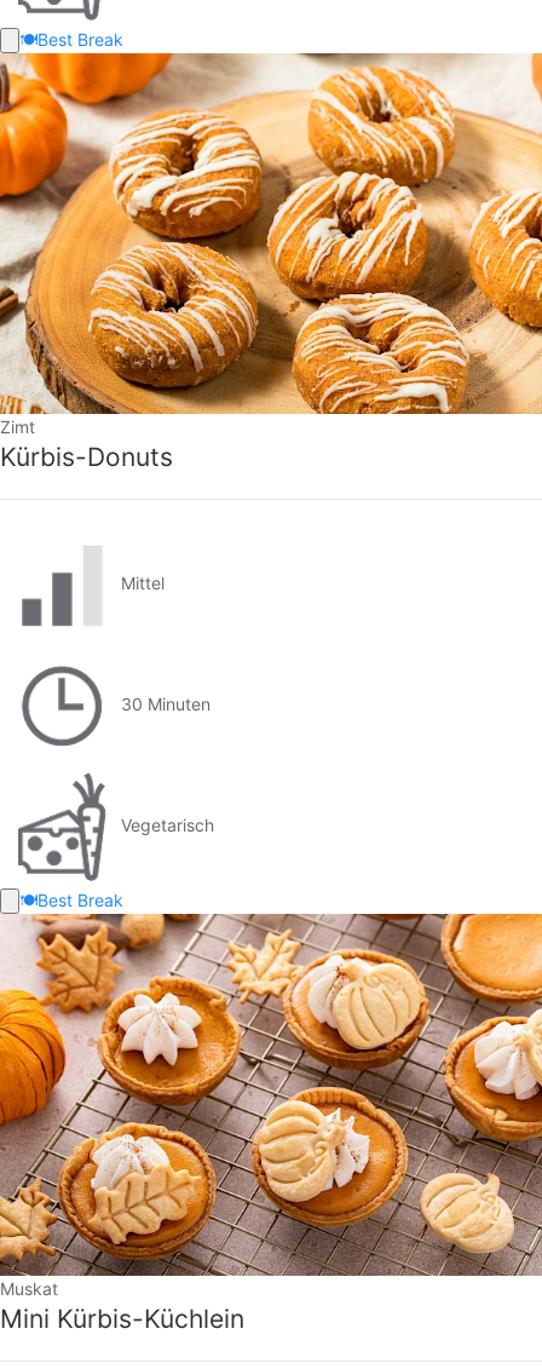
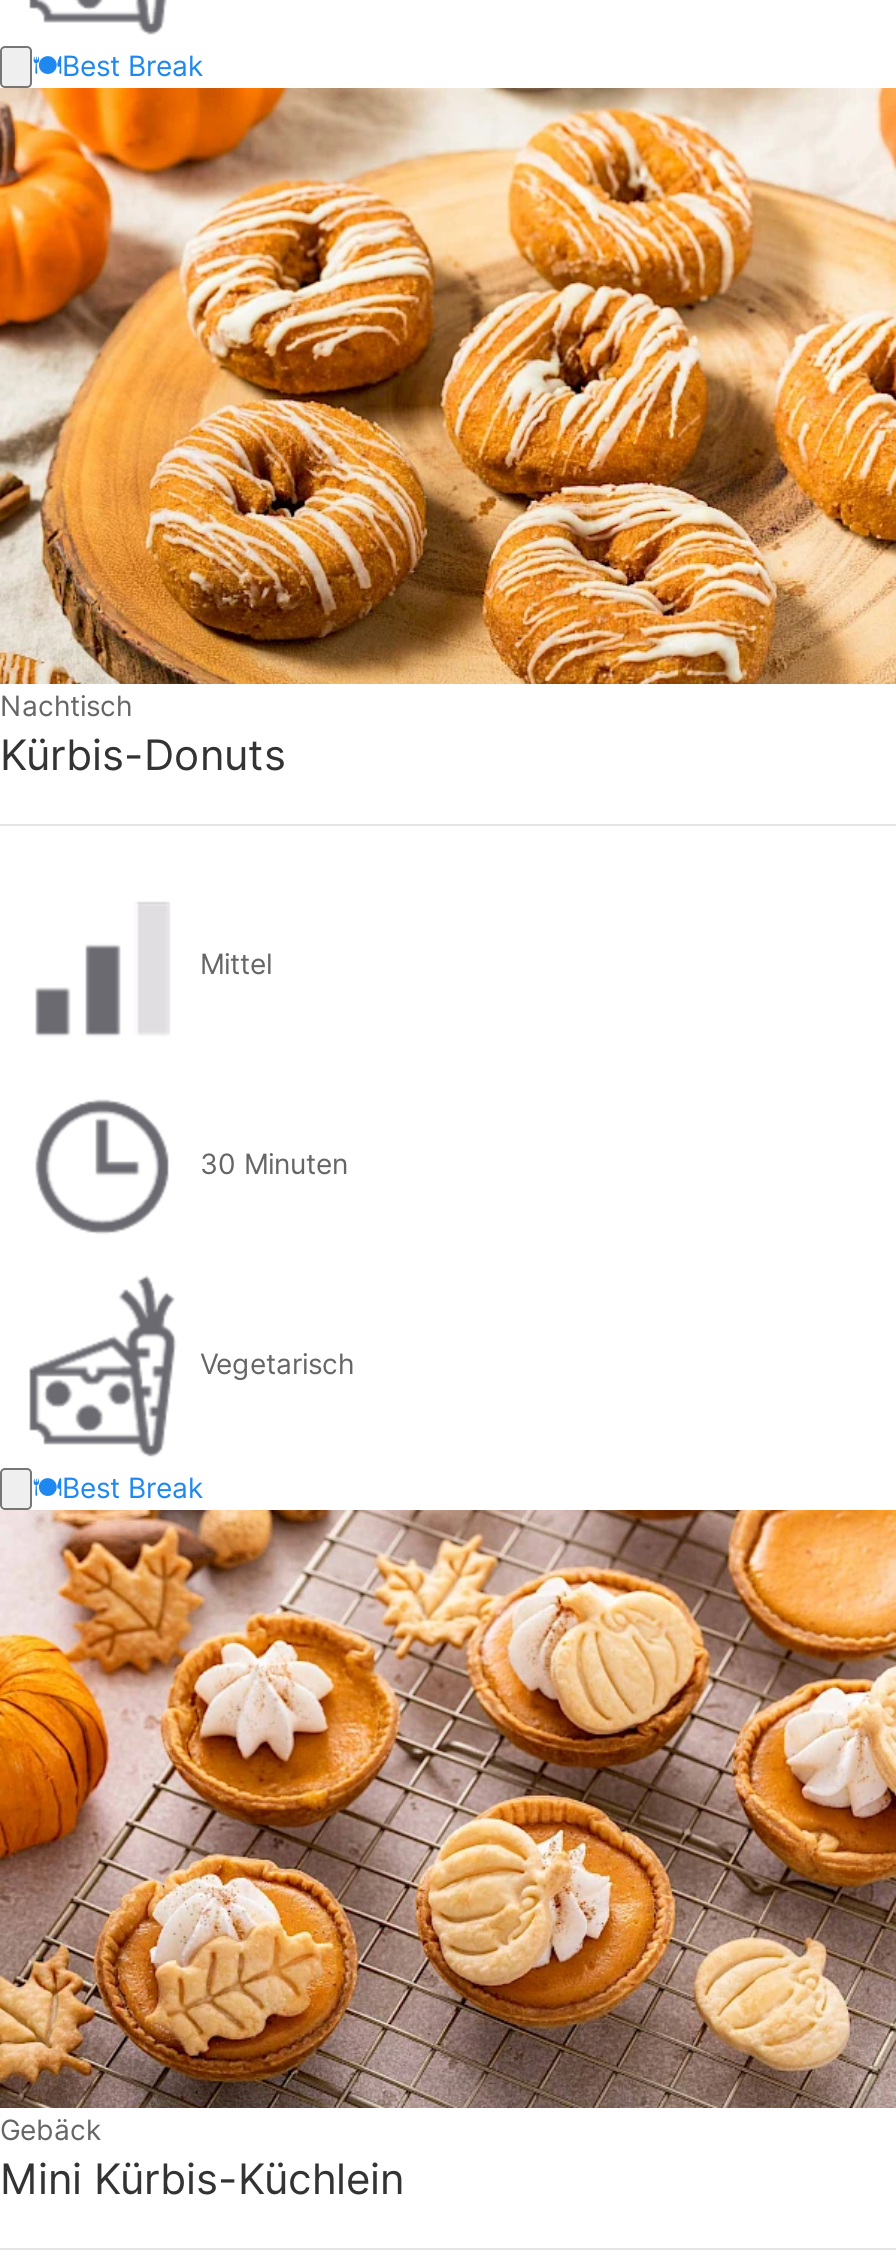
[0,417,35,437] Zimt -> [0,689,132,723] Nachtisch
[0,1278,58,1299] Muskat -> [0,2112,102,2146] Gebäck

